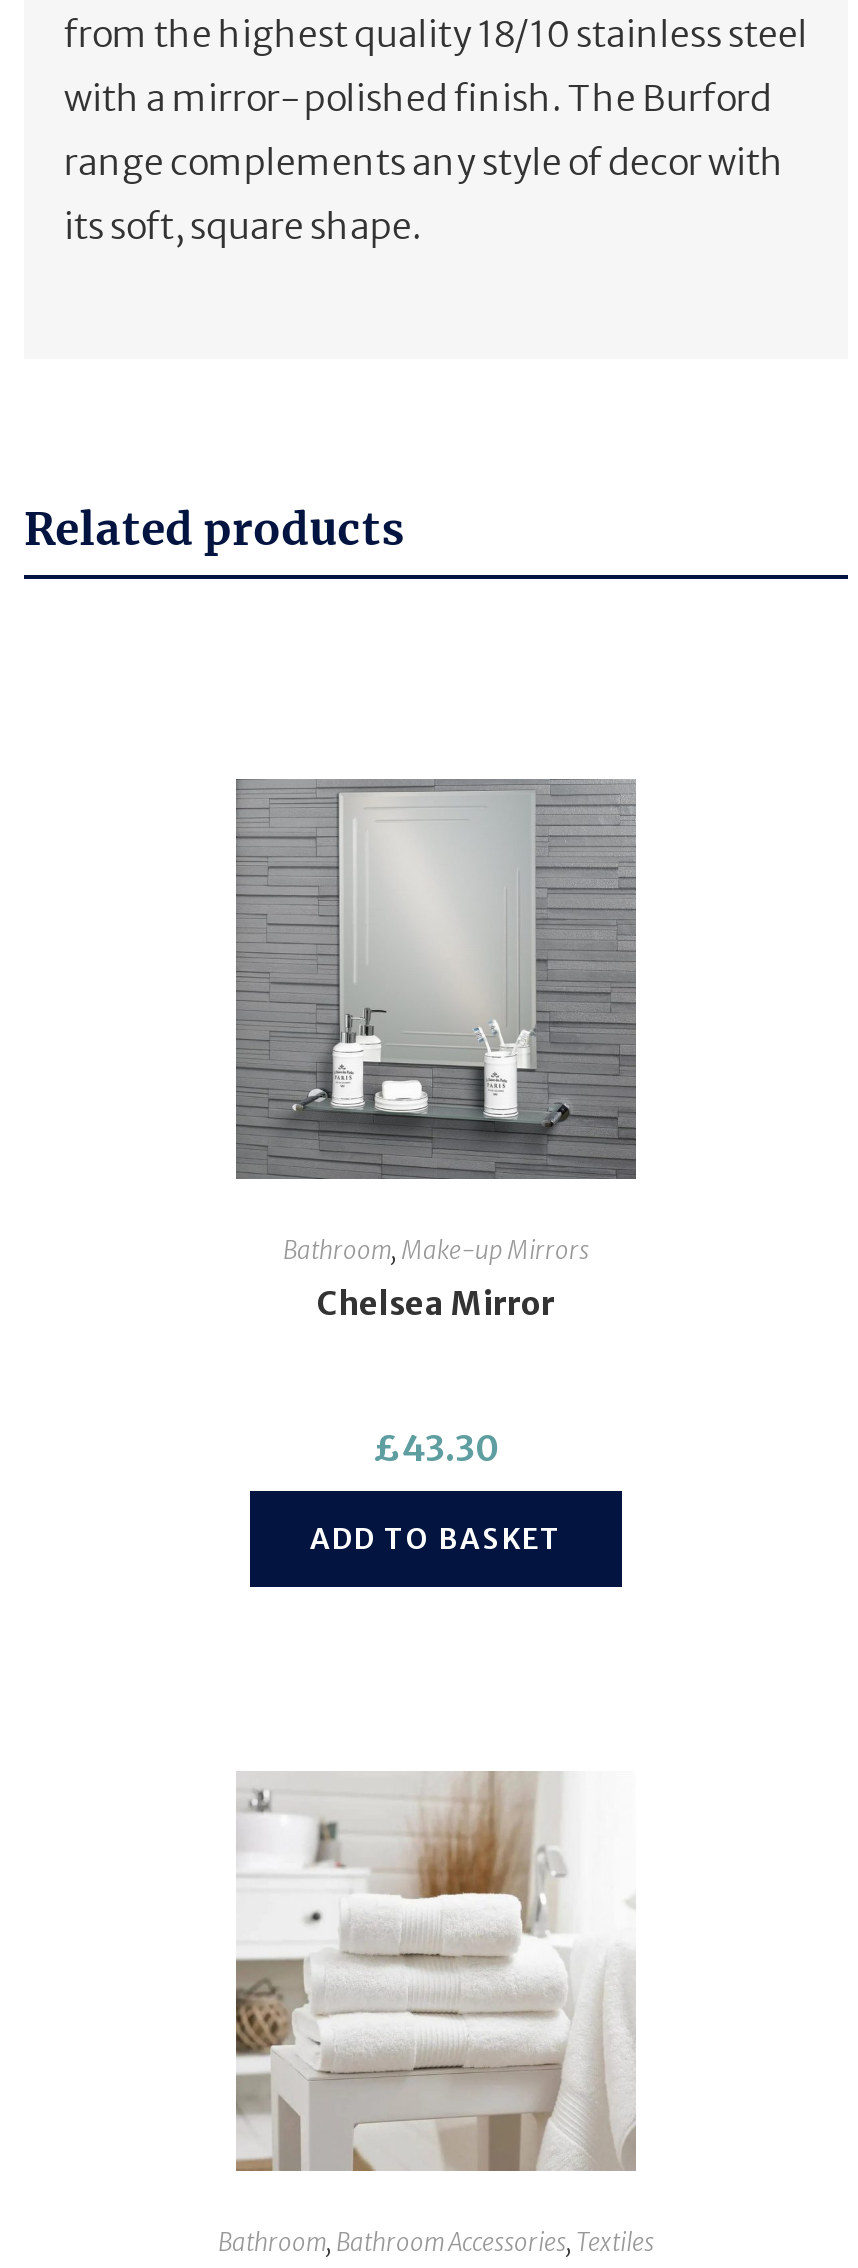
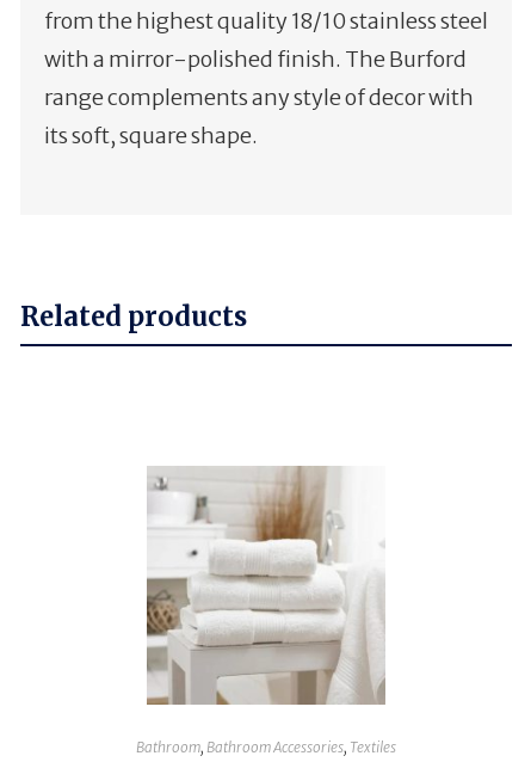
[236,777,638,1556] [image] | Bathroom, Make-up Mirrors | Chelsea Mirror | £43.30 | ADD TO BASKET -> none

